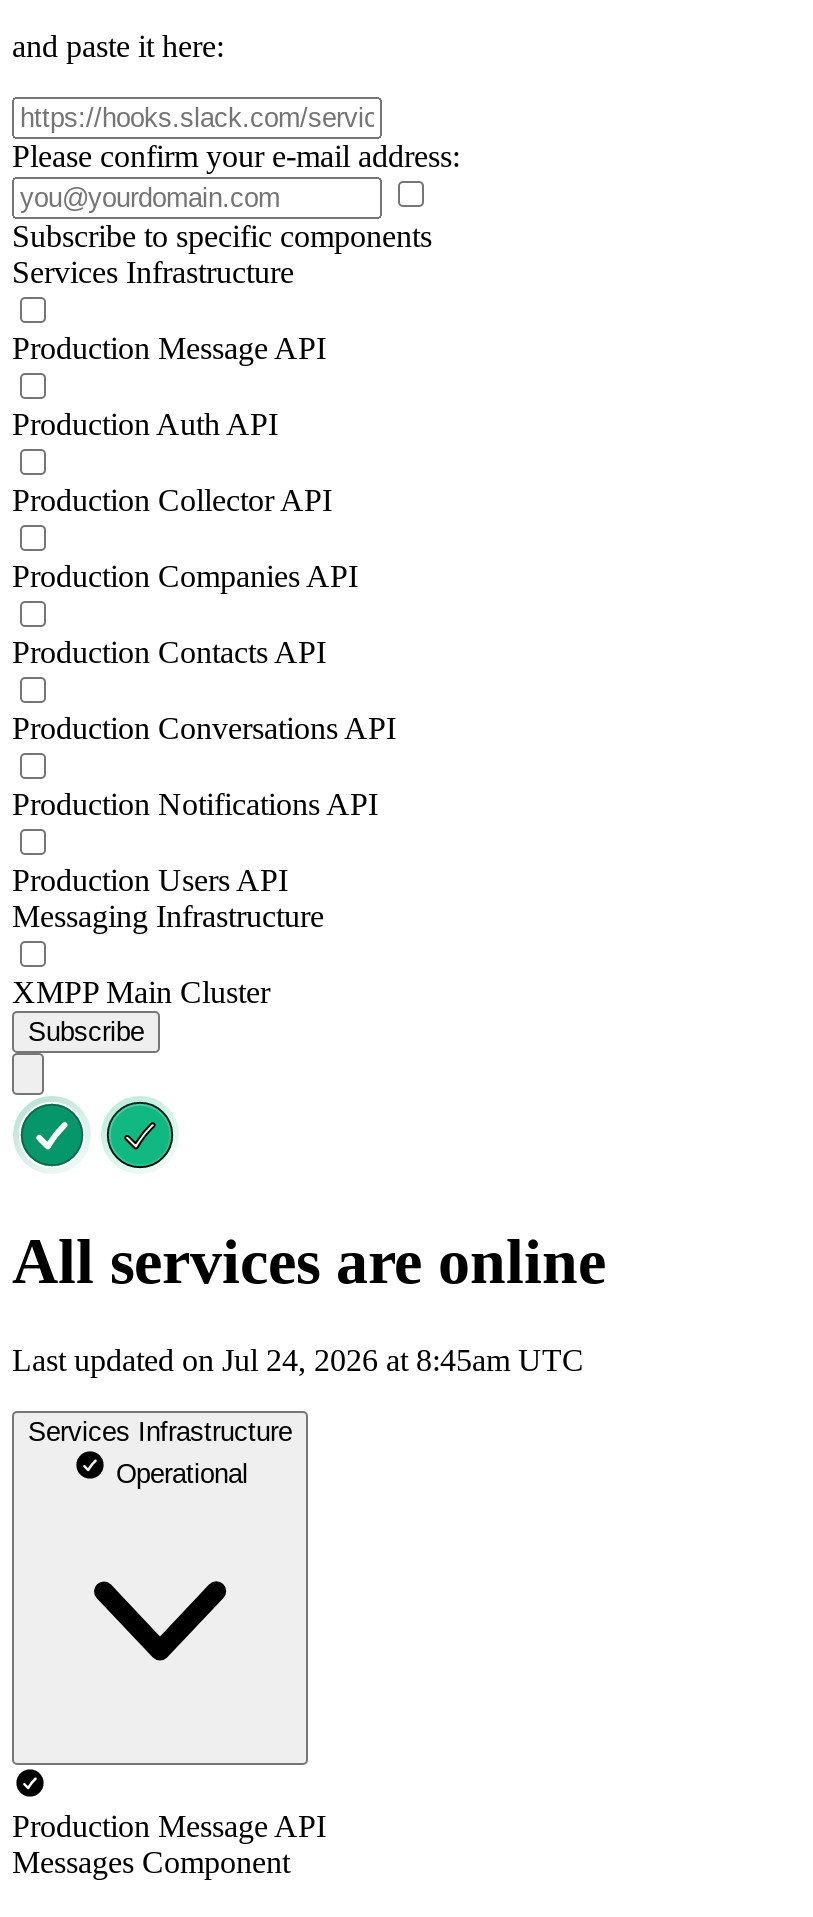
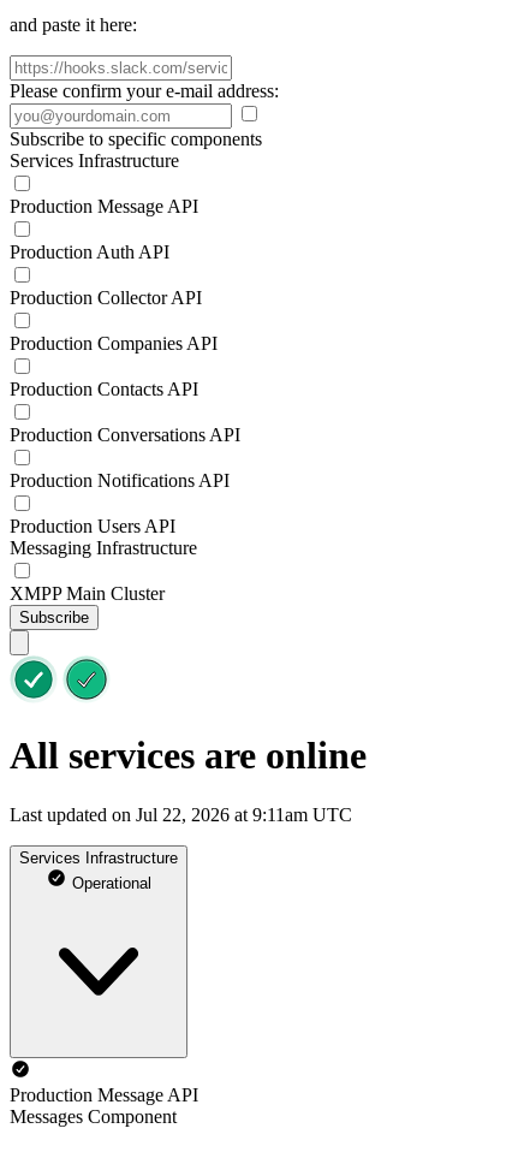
[12,1343,584,1377] Last updated on Jul 24, 2026 at 8:45am UTC -> [10,804,352,825] Last updated on Jul 22, 2026 at 9:11am UTC

